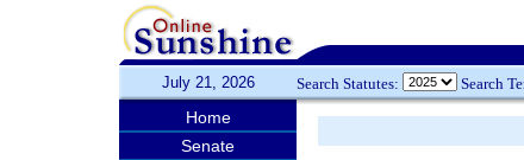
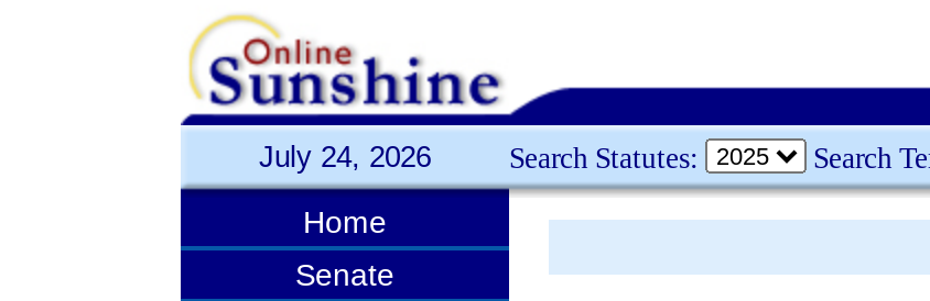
[161,73,254,91] July 21, 2026 -> [259,141,431,174] July 24, 2026

